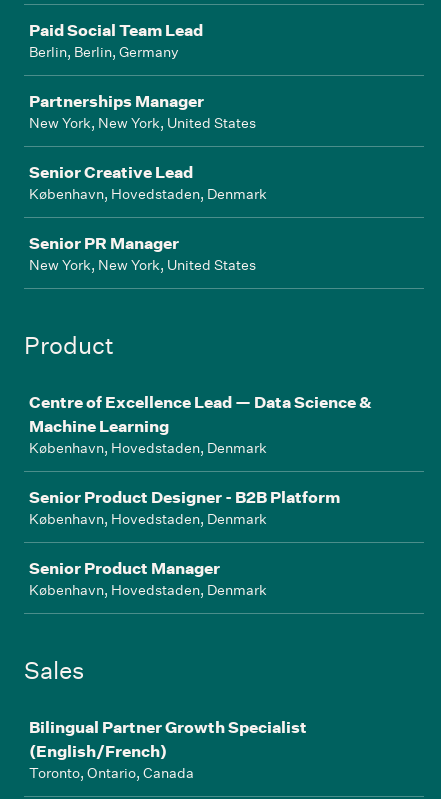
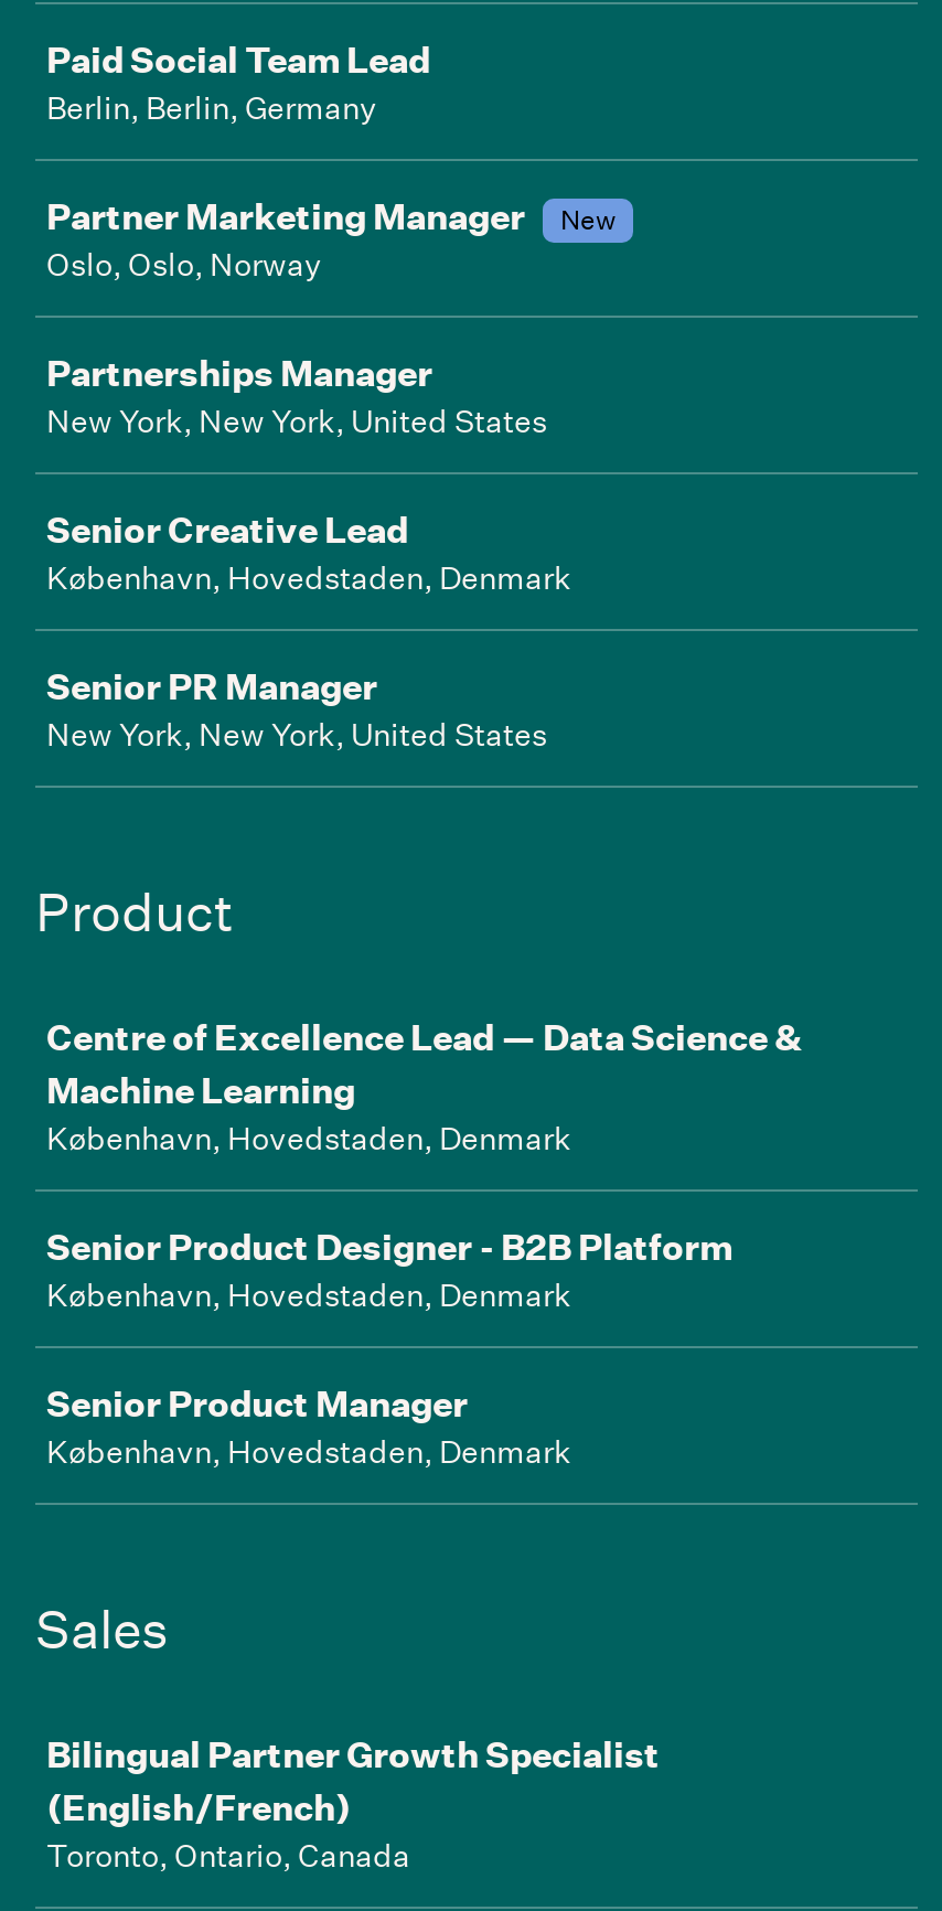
none -> [46,194,615,284] Partner Marketing Manager | New | Oslo, Oslo, Norway

